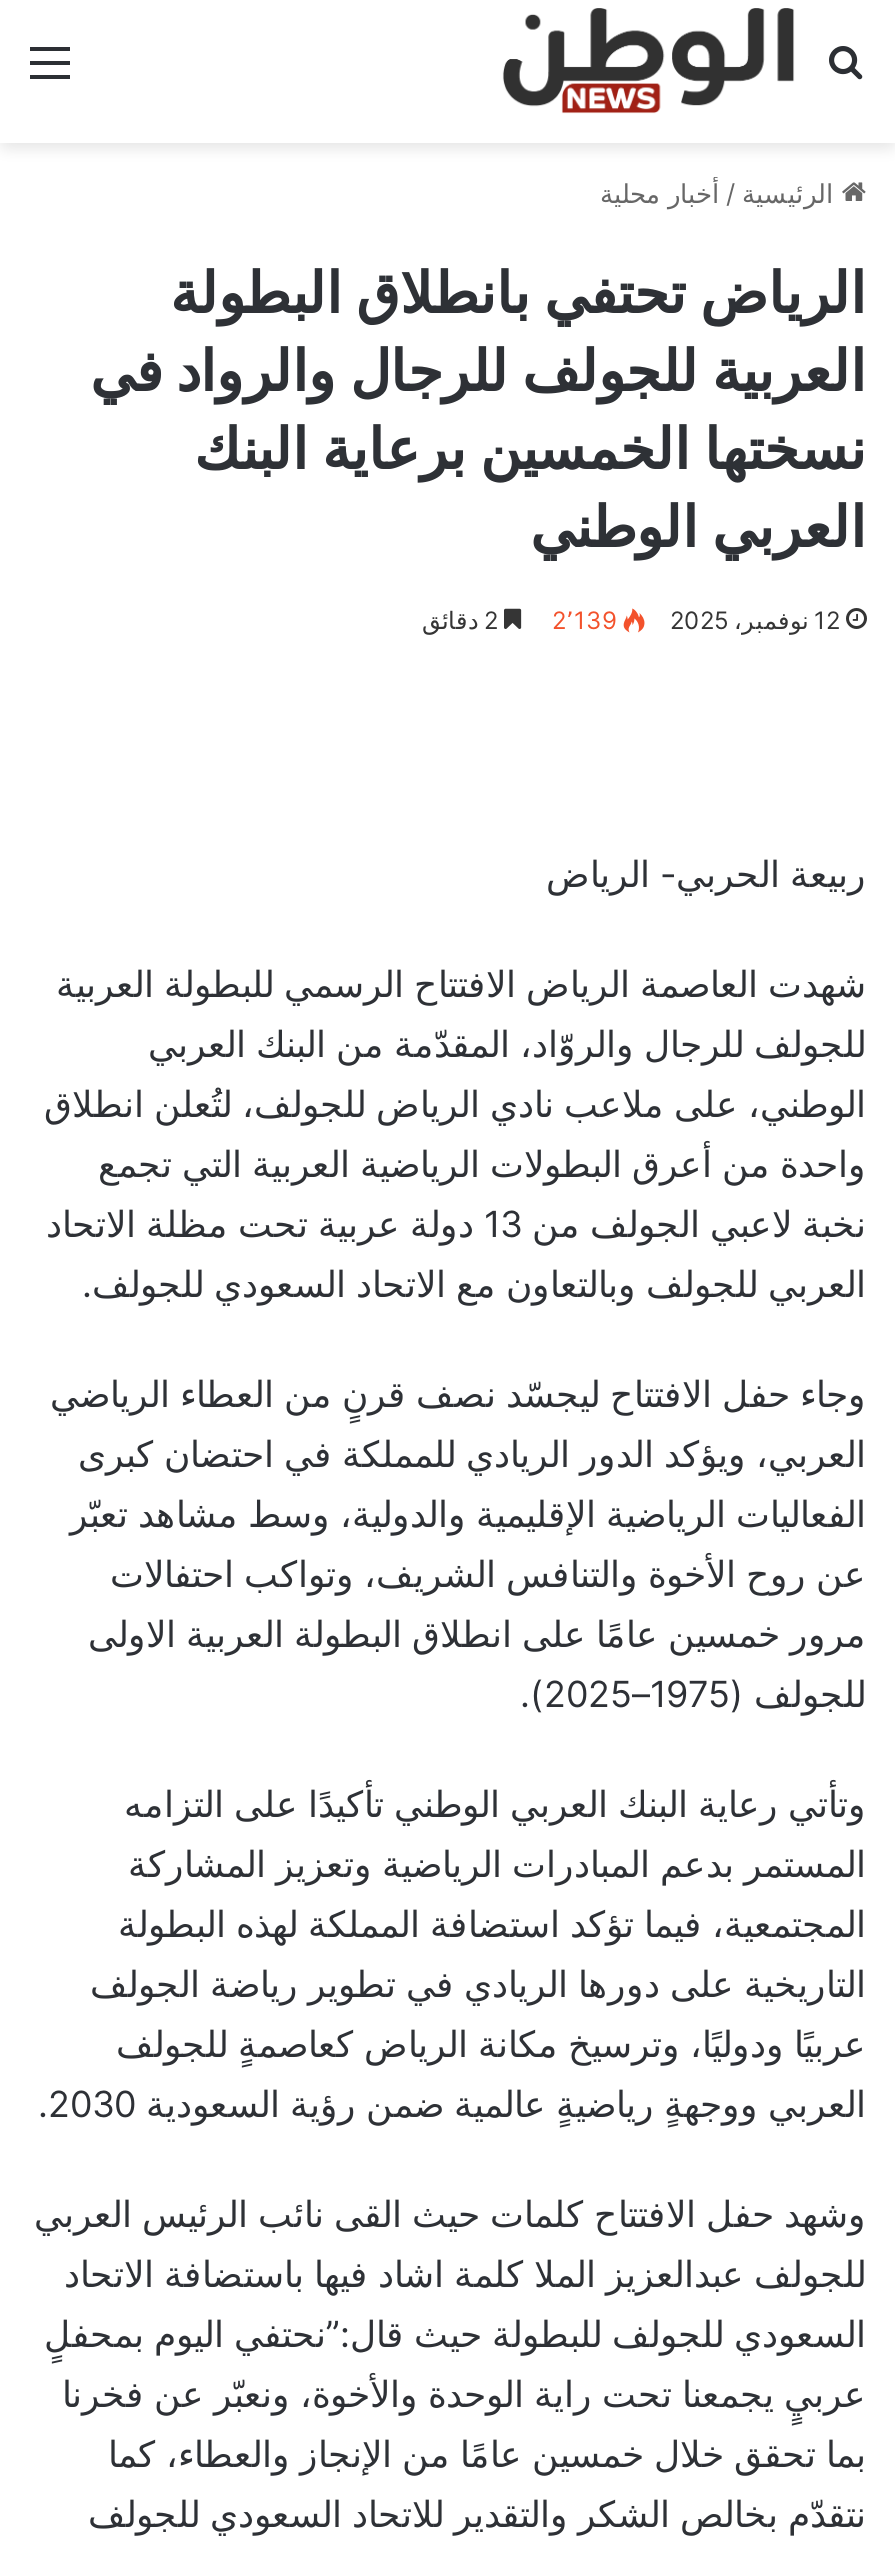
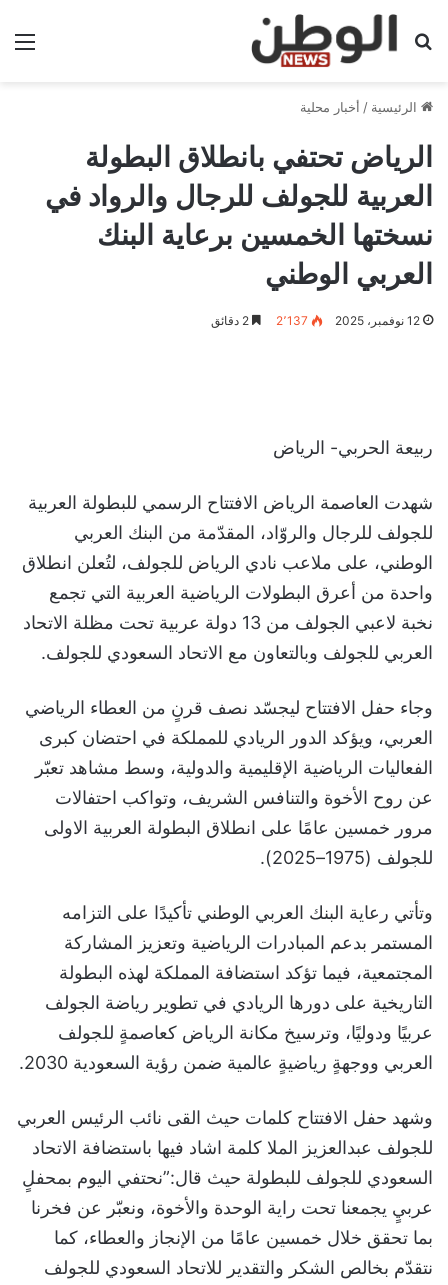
[552,605,616,635] 2٬139 -> [276,313,308,328] 2٬137

